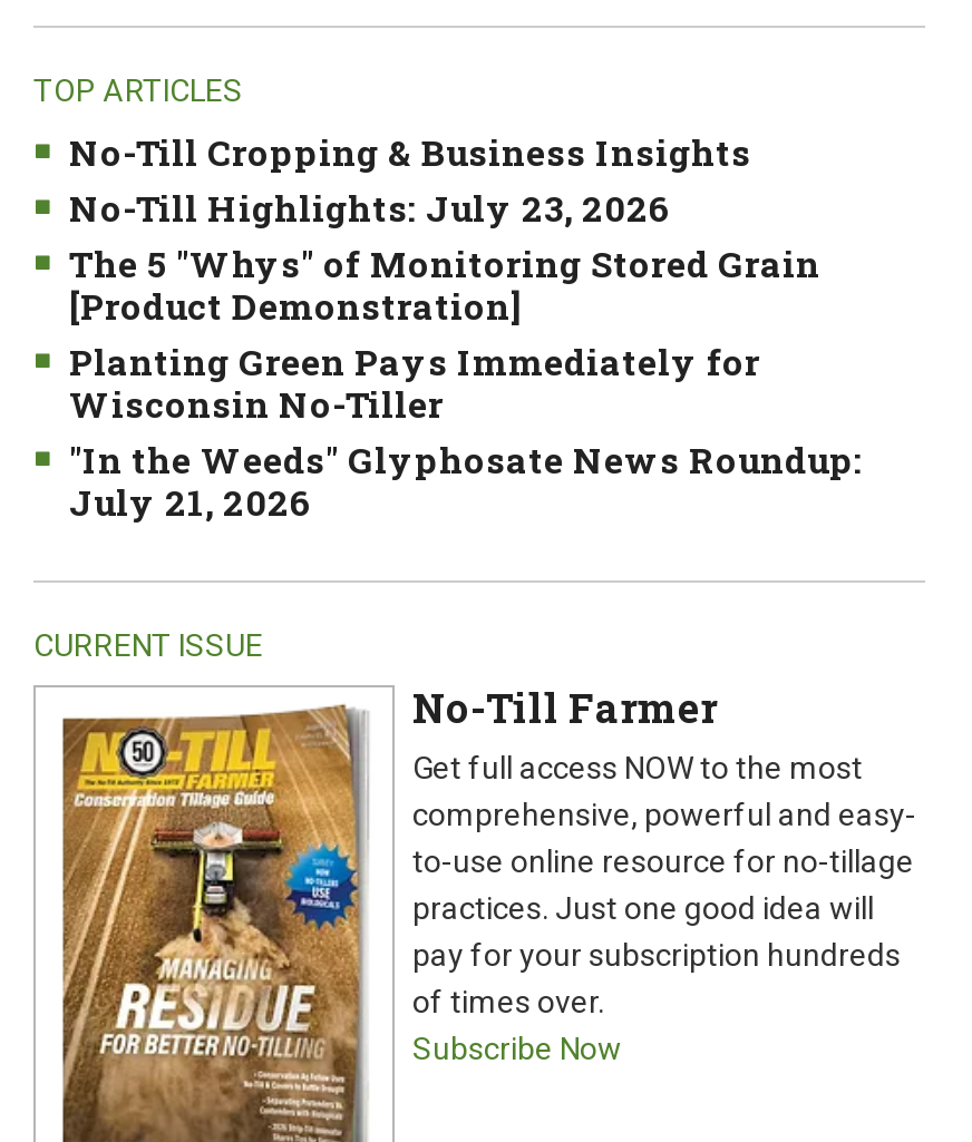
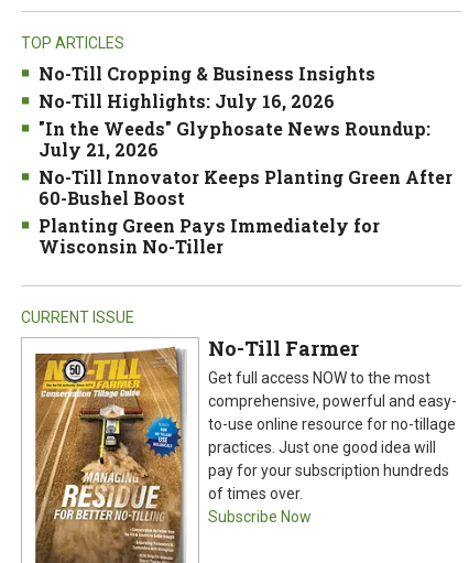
[69,184,820,329] No-Till Highlights: July 23, 2026 | The 5 "Whys" of Monitoring Stored Grain | [Product Demonstration] -> [39,89,335,112] No-Till Highlights: July 16, 2026
moved [69,338,760,427] -> [39,214,380,258]: Planting Green Pays Immediately for | Wisconsin No-Tiller
moved [69,436,863,525] -> [39,117,430,161]: "In the Weeds" Glyphosate News Roundup: | July 21, 2026
none -> [39,165,452,209] No-Till Innovator Keeps Planting Green After | 60-Bushel Boost

